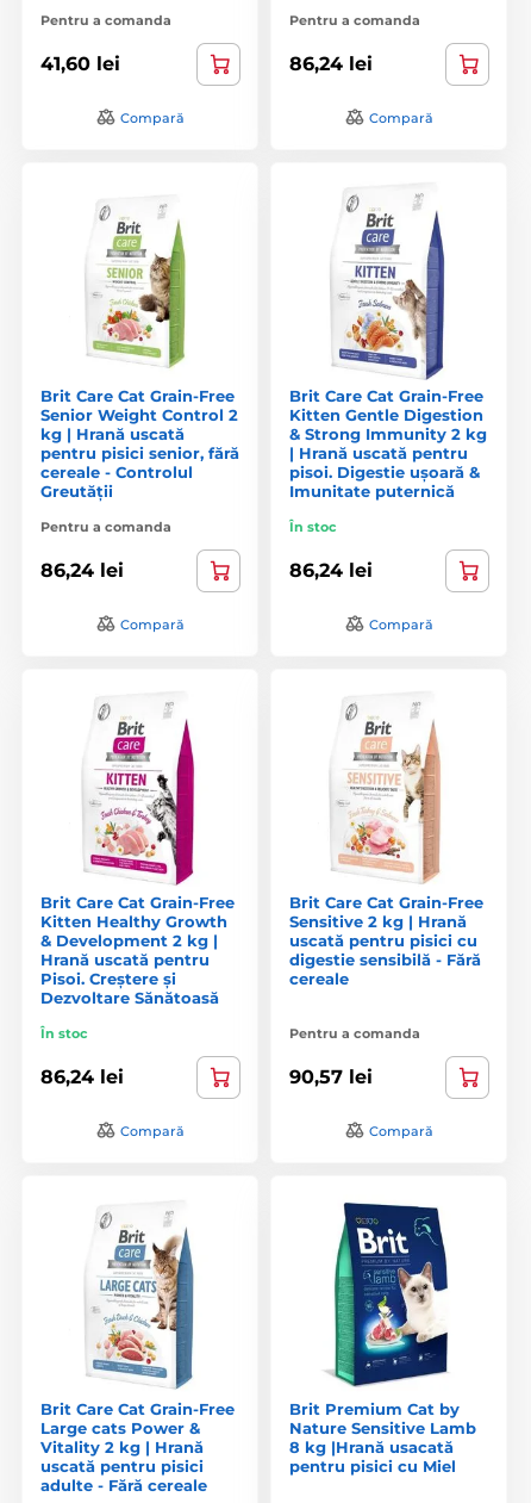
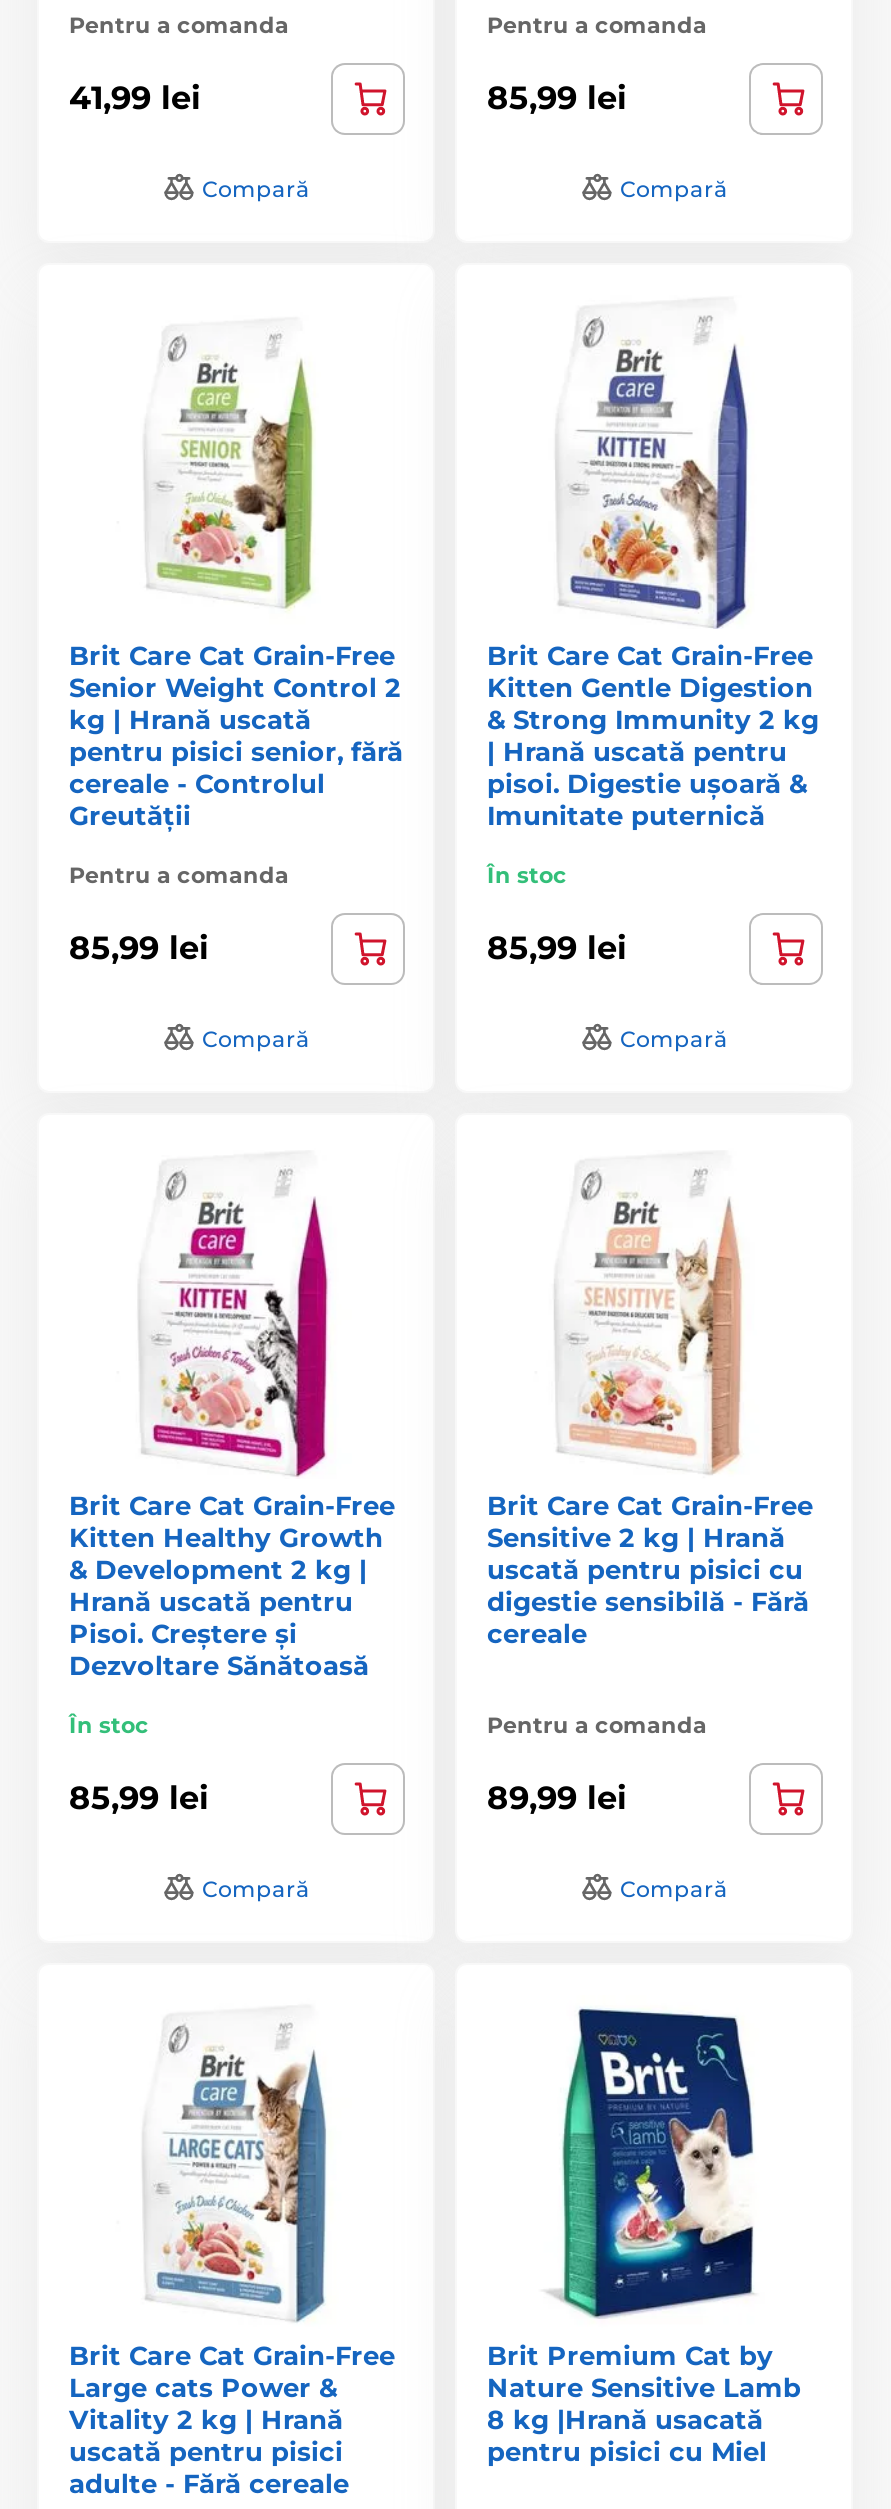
[40,52,120,75] 41,60 lei -> [69,79,201,117] 41,99 lei
[289,52,373,75] 86,24 lei -> [487,79,627,117] 85,99 lei
[40,559,124,582] 86,24 lei -> [69,929,209,967] 85,99 lei
[289,559,373,582] 86,24 lei -> [487,929,627,967] 85,99 lei
[40,1066,124,1088] 86,24 lei -> [69,1779,209,1817] 85,99 lei
[289,1066,373,1088] 90,57 lei -> [487,1779,627,1817] 89,99 lei

